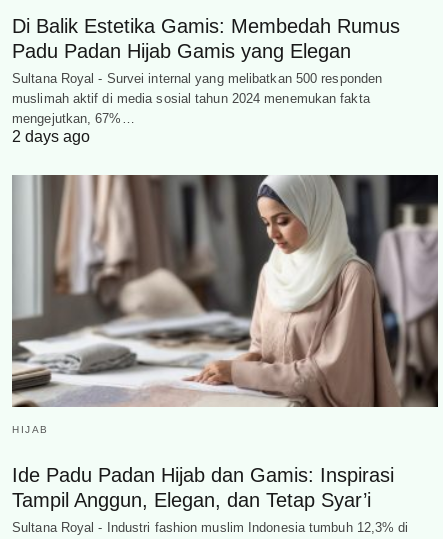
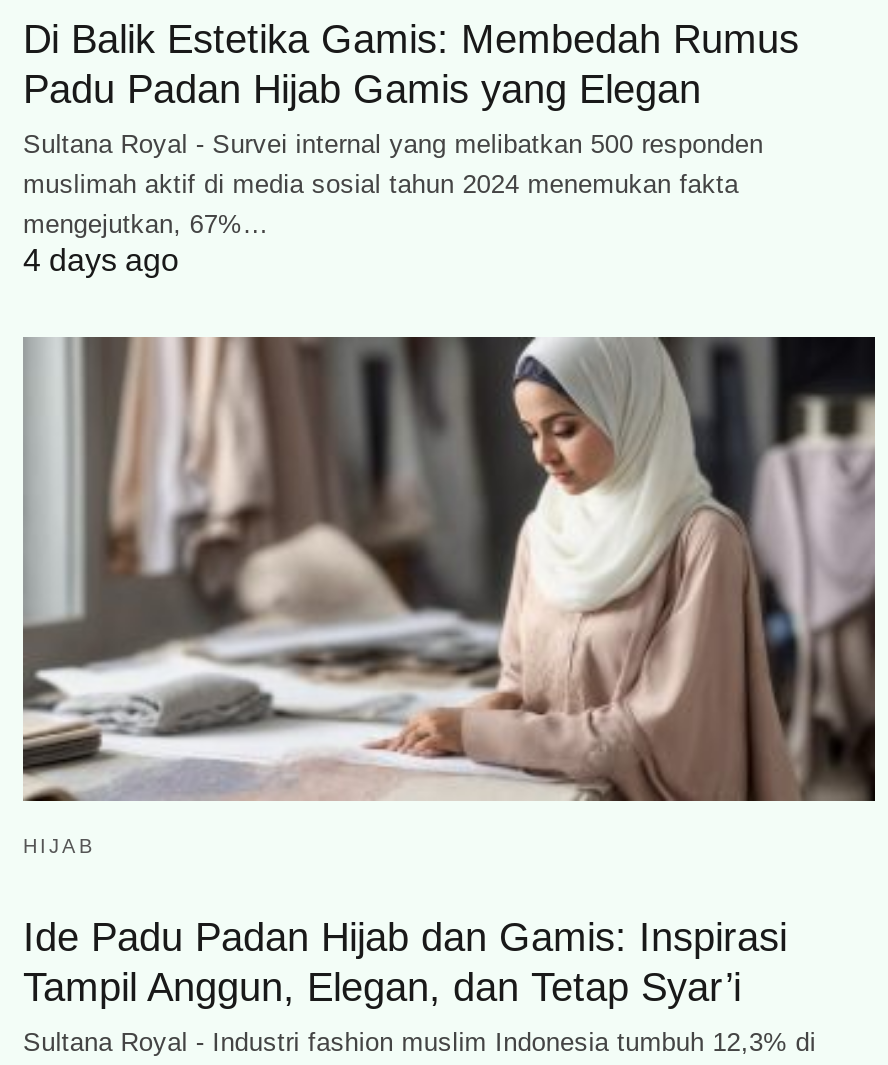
[12,128,90,145] 2 days ago -> [23,244,179,278] 4 days ago

